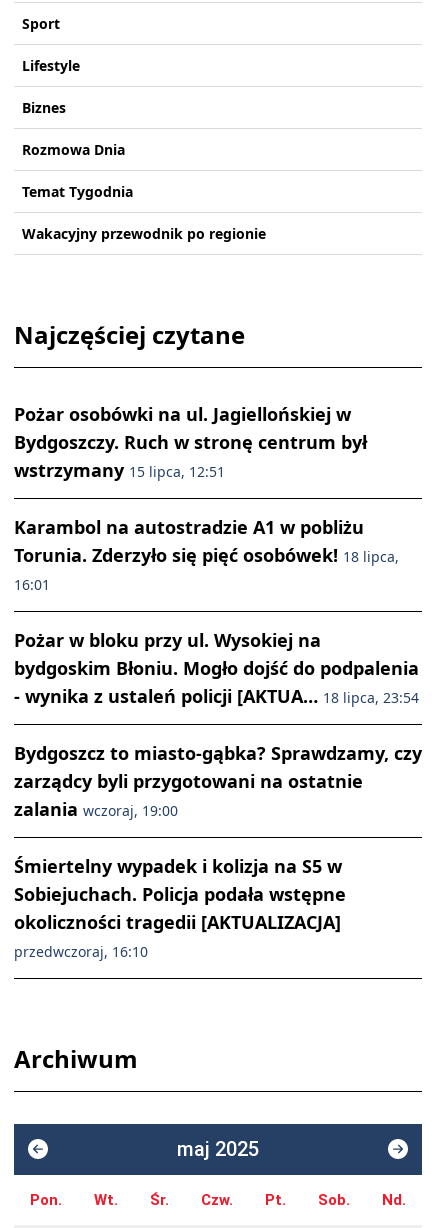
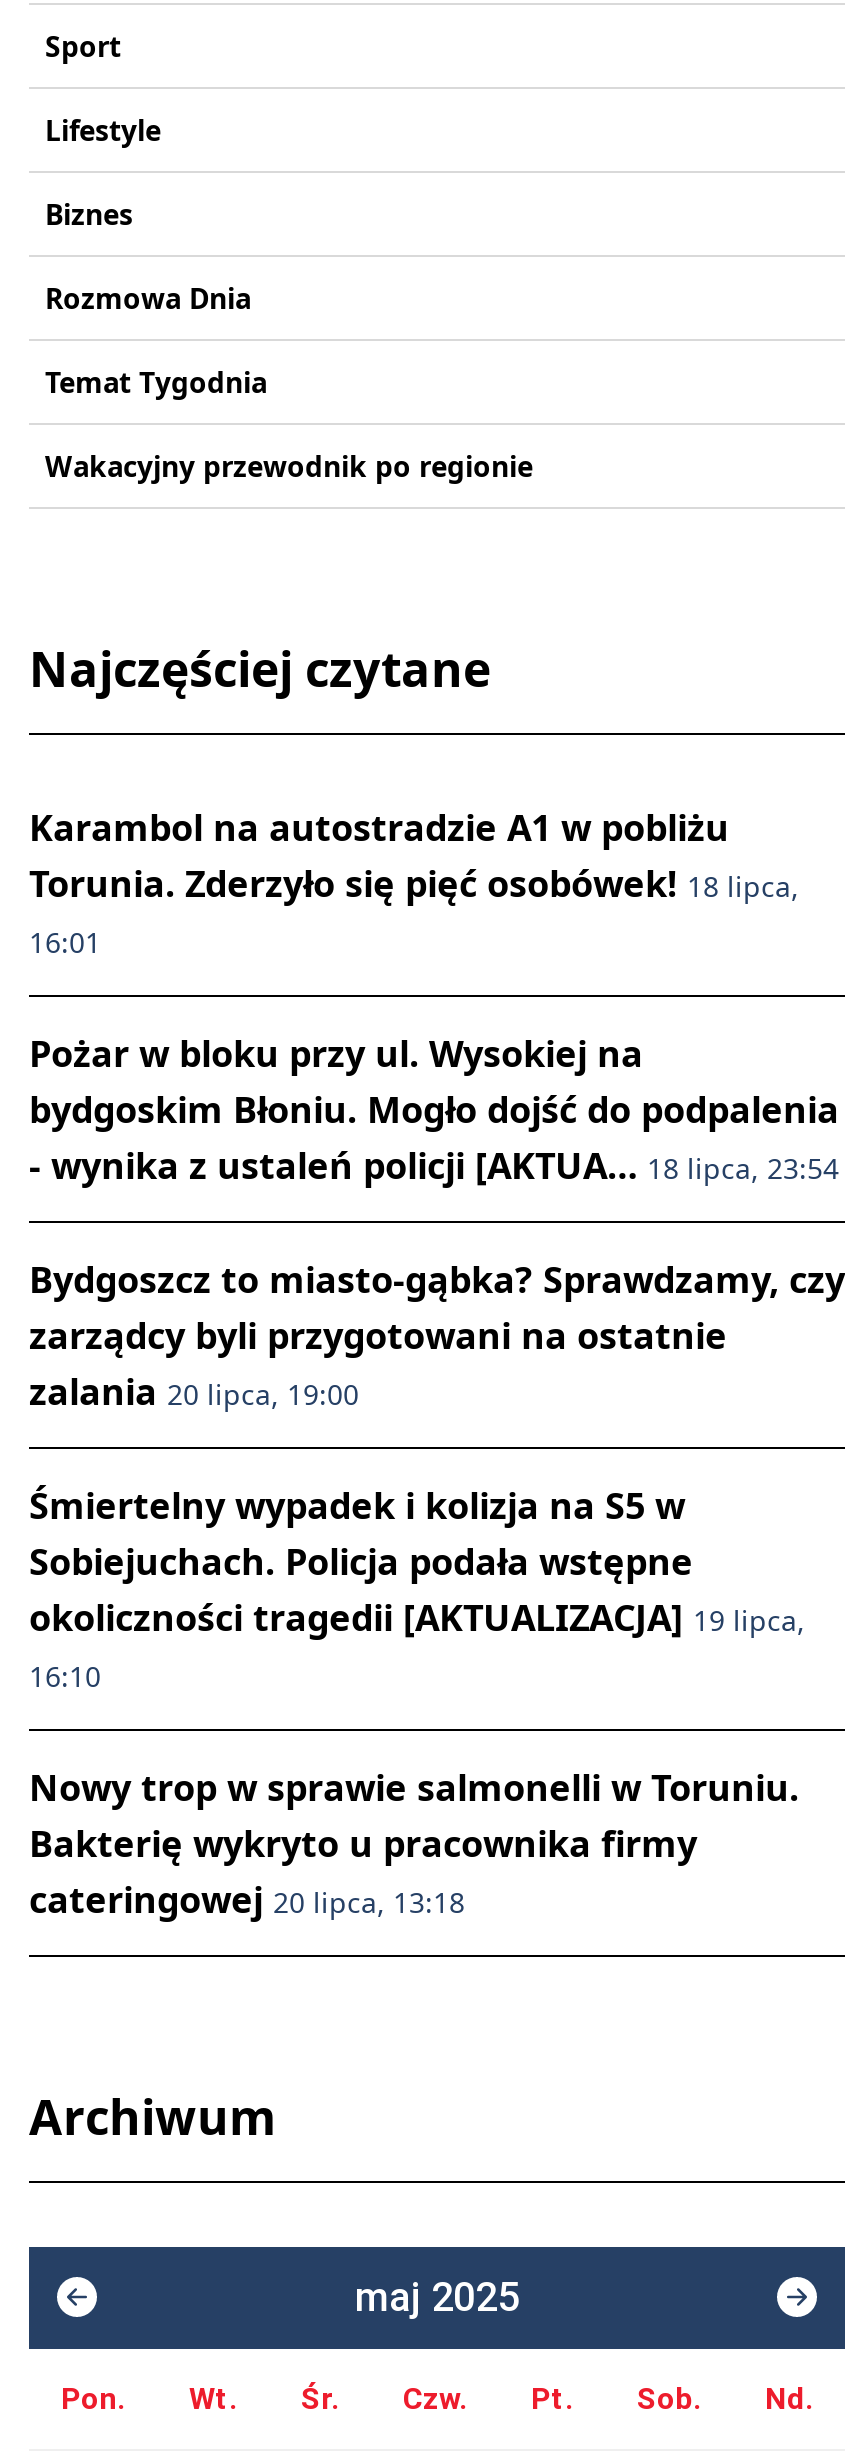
[14,402,367,482] Pożar osobówki na ul. Jagiellońskiej w | Bydgoszczy. Ruch w stronę centrum był | wstrzymany 15 lipca, 12:51 -> none
moved [14,515,422,793] -> [29,803,845,1359]: Karambol na autostradzie A1 w pobliżu | Torunia. Zderzyło się pięć osobówek! 18 lipca, | 16:01 | Pożar w bloku przy ul. Wysokiej na | bydgoskim Błoniu. Mogło dojść do podpalenia | - wynika z ustaleń policji [AKTUA… 18 lipca, 23:54 | Bydgoszcz to miasto-gąbka? Sprawdzamy, czy | zarządcy byli przygotowani na ostatnie
[14,797,178,821] zalania wczoraj, 19:00 -> [29,1367,359,1415] zalania 20 lipca, 19:00
moved [14,854,346,906] -> [29,1481,693,1585]: Śmiertelny wypadek i kolizja na S5 w | Sobiejuchach. Policja podała wstępne
[14,910,341,961] okoliczności tragedii [AKTUALIZACJA] | przedwczoraj, 16:10 -> [29,1593,805,1923] okoliczności tragedii [AKTUALIZACJA] 19 lipca, | 16:10 | Nowy trop w sprawie salmonelli w Toruniu. | Bakterię wykryto u pracownika firmy | cateringowej 20 lipca, 13:18

